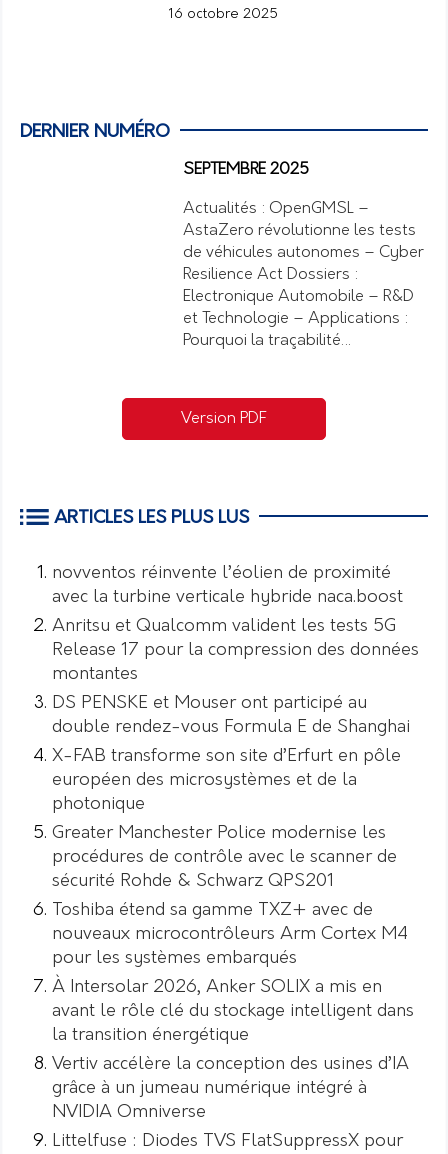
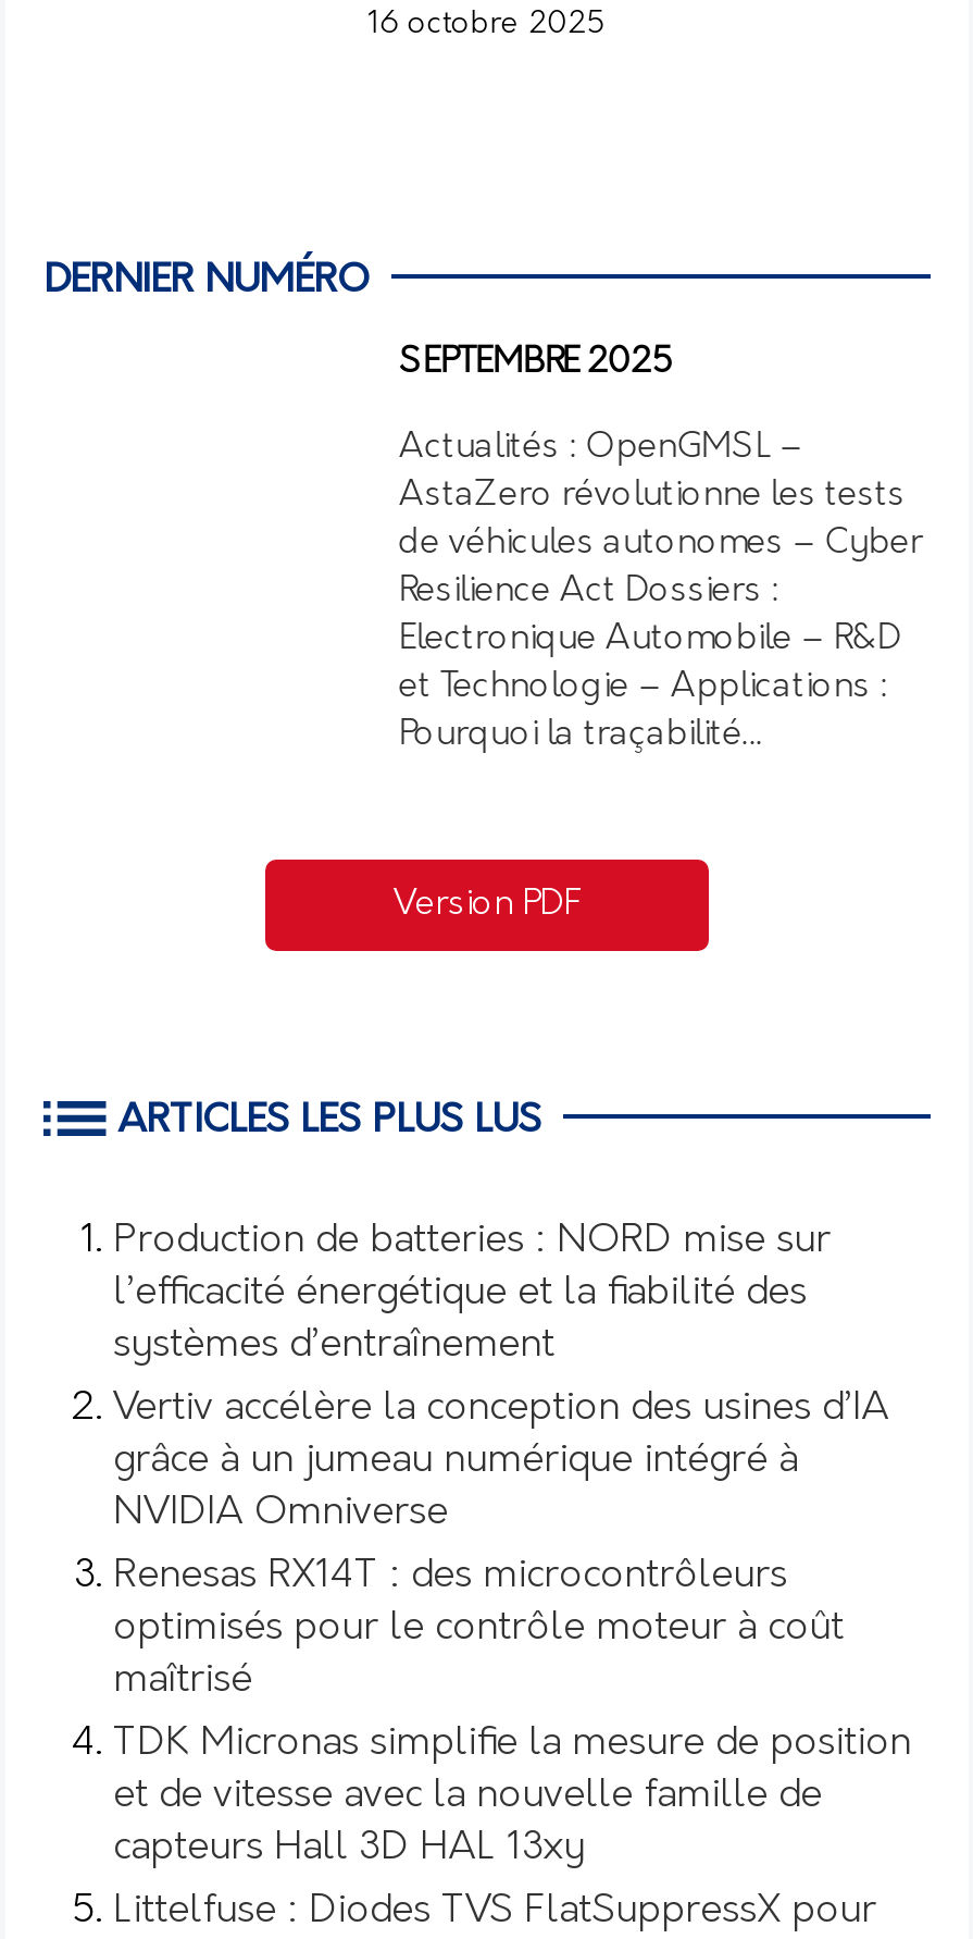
[52,564,419,1045] novventos réinvente l’éolien de proximité | avec la turbine verticale hybride naca.boost | Anritsu et Qualcomm valident les tests 5G | Release 17 pour la compression des données | montantes | DS PENSKE et Mouser ont participé au | double rendez-vous Formula E de Shanghai | X-FAB transforme son site d’Erfurt en pôle | européen des microsystèmes et de la | photonique | Greater Manchester Police modernise les | procédures de contrôle avec le scanner de | sécurité Rohde & Schwarz QPS201 | Toshiba étend sa gamme TXZ+ avec de | nouveaux microcontrôleurs Arm Cortex M4 | pour les systèmes embarqués | À Intersolar 2026, Anker SOLIX a mis en | avant le rôle clé du stockage intelligent dans | la transition énergétique -> [113,1220,831,1366] Production de batteries : NORD mise sur | l’efficacité énergétique et la fiabilité des | systèmes d’entraînement
moved [52,1055,409,1122] -> [113,1388,889,1533]: Vertiv accélère la conception des usines d’IA | grâce à un jumeau numérique intégré à | NVIDIA Omniverse
none -> [113,1555,911,1868] Renesas RX14T : des microcontrôleurs | optimisés pour le contrôle moteur à coût | maîtrisé | TDK Micronas simplifie la mesure de position | et de vitesse avec la nouvelle famille de | capteurs Hall 3D HAL 13xy

